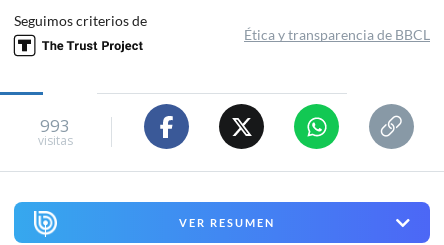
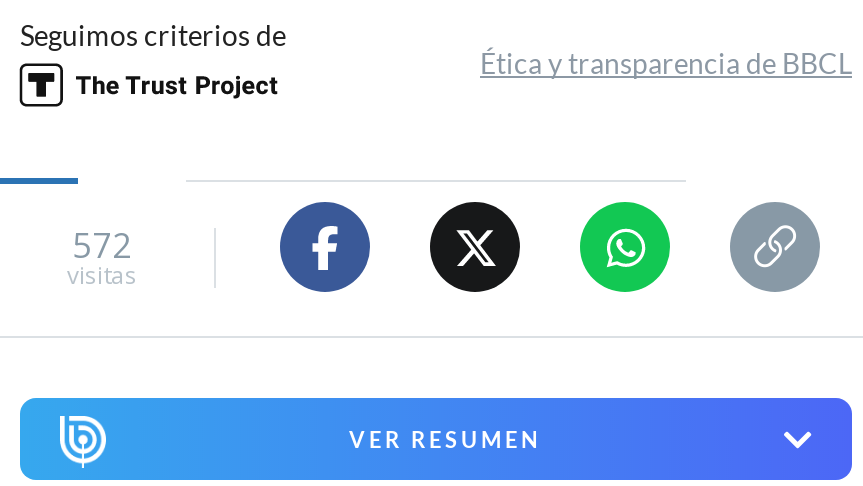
[40,114,70,137] 993 -> [72,222,132,268] 572

